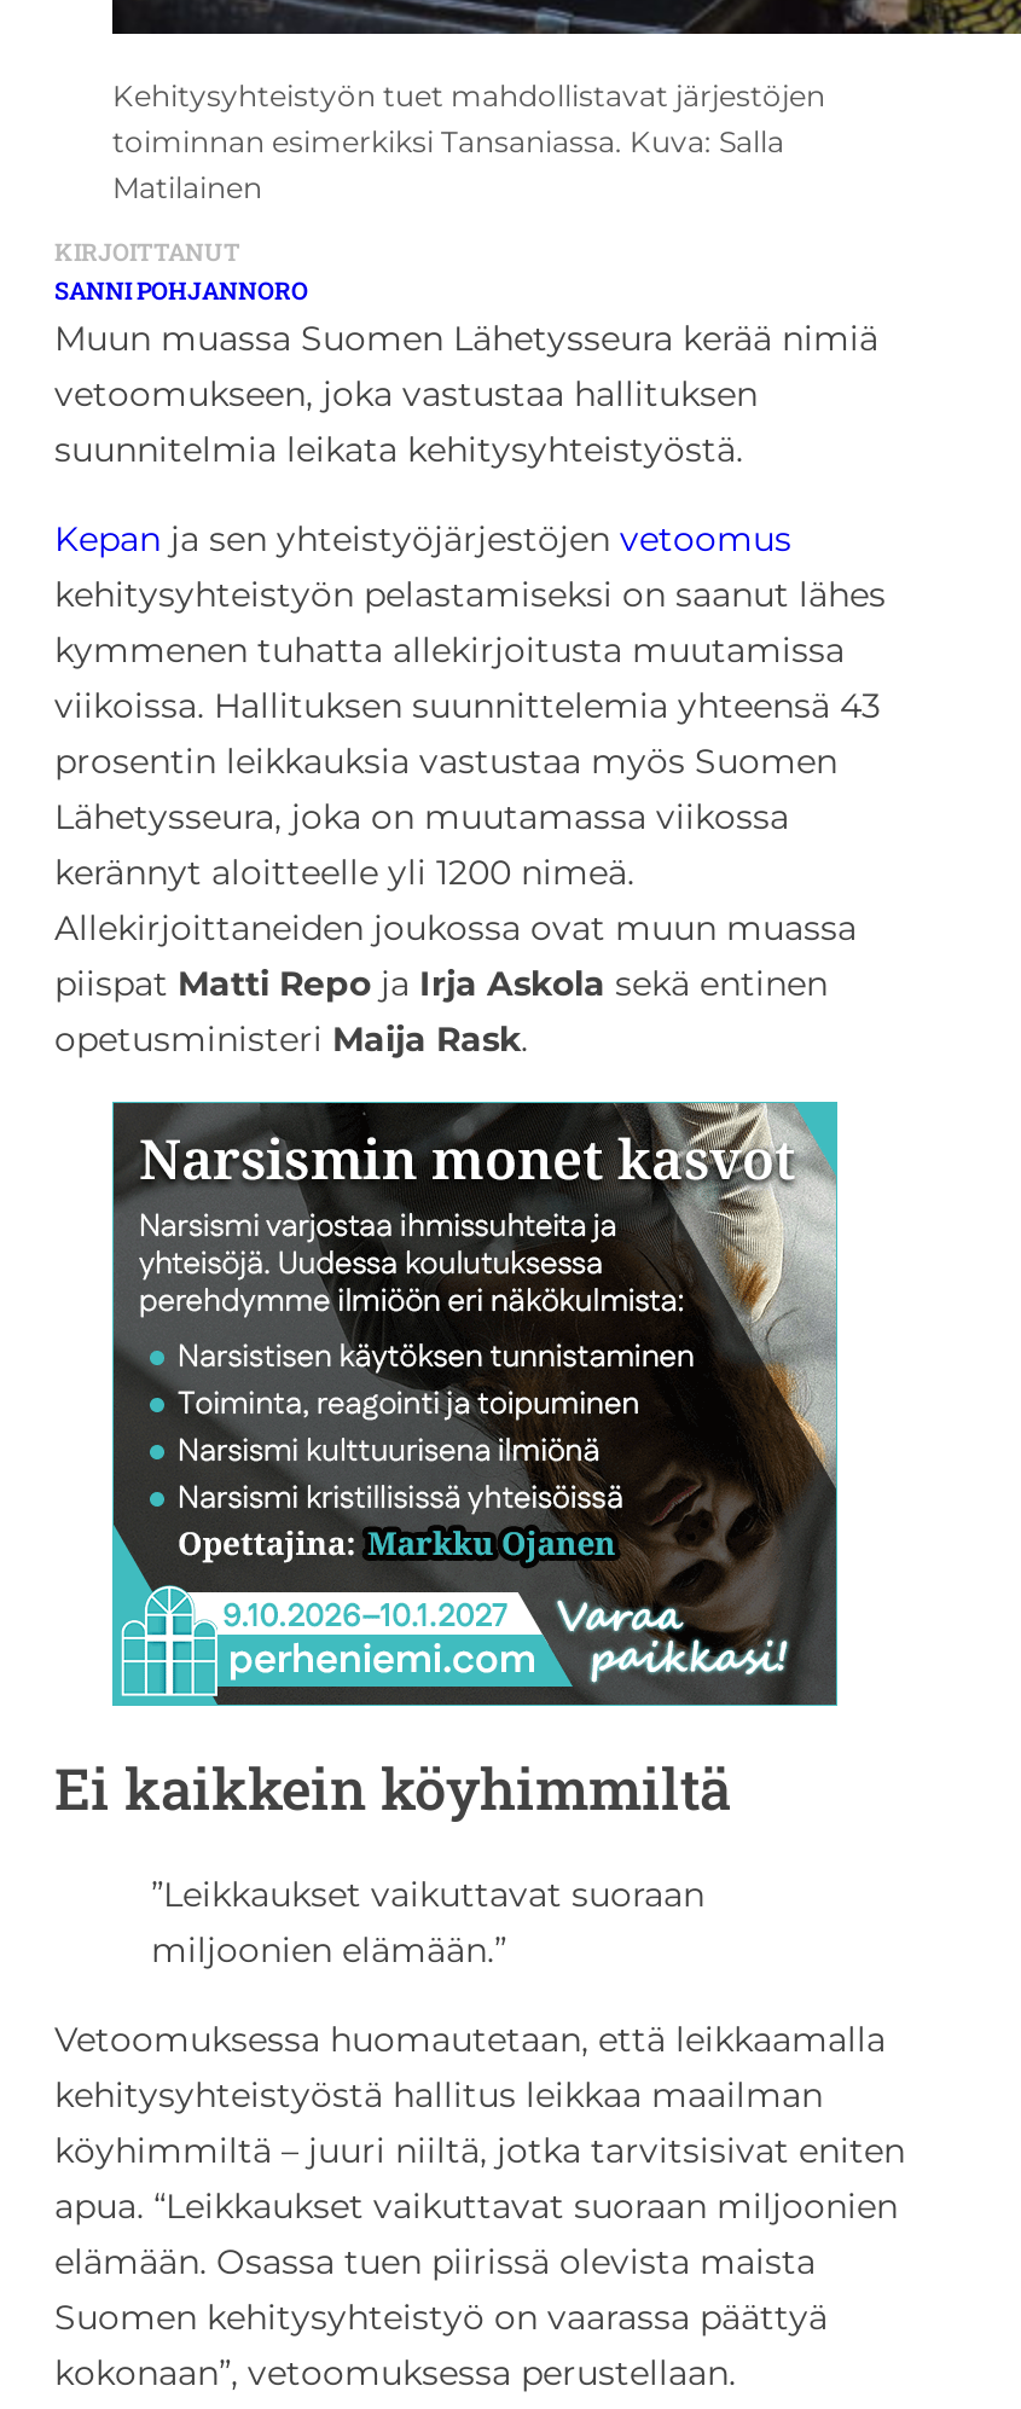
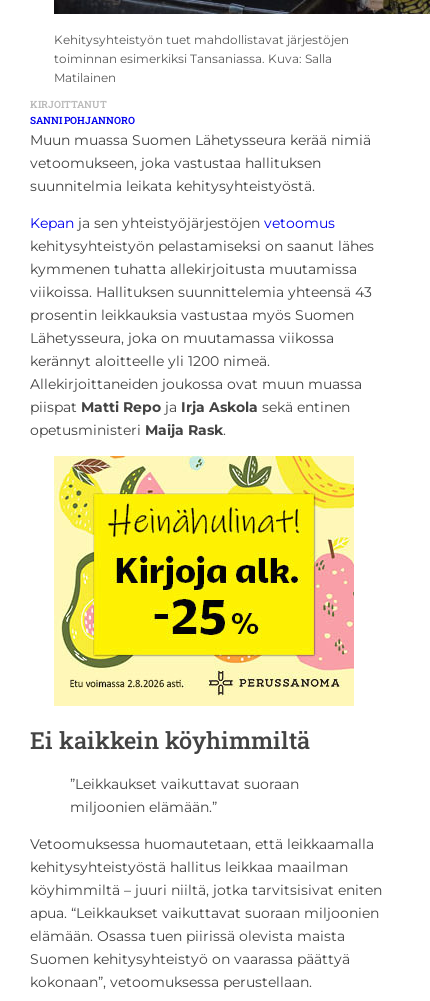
[110,1099,840,1708] [image] -> [54,455,355,706] [image]

